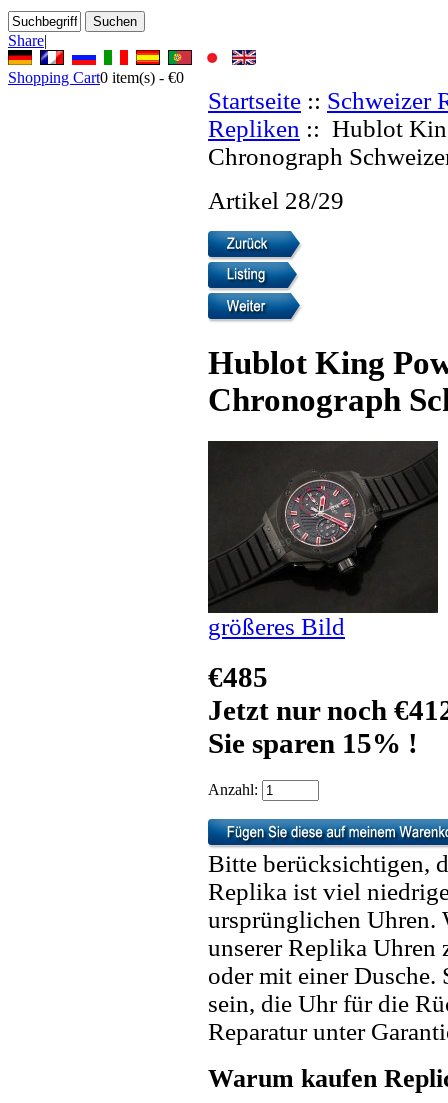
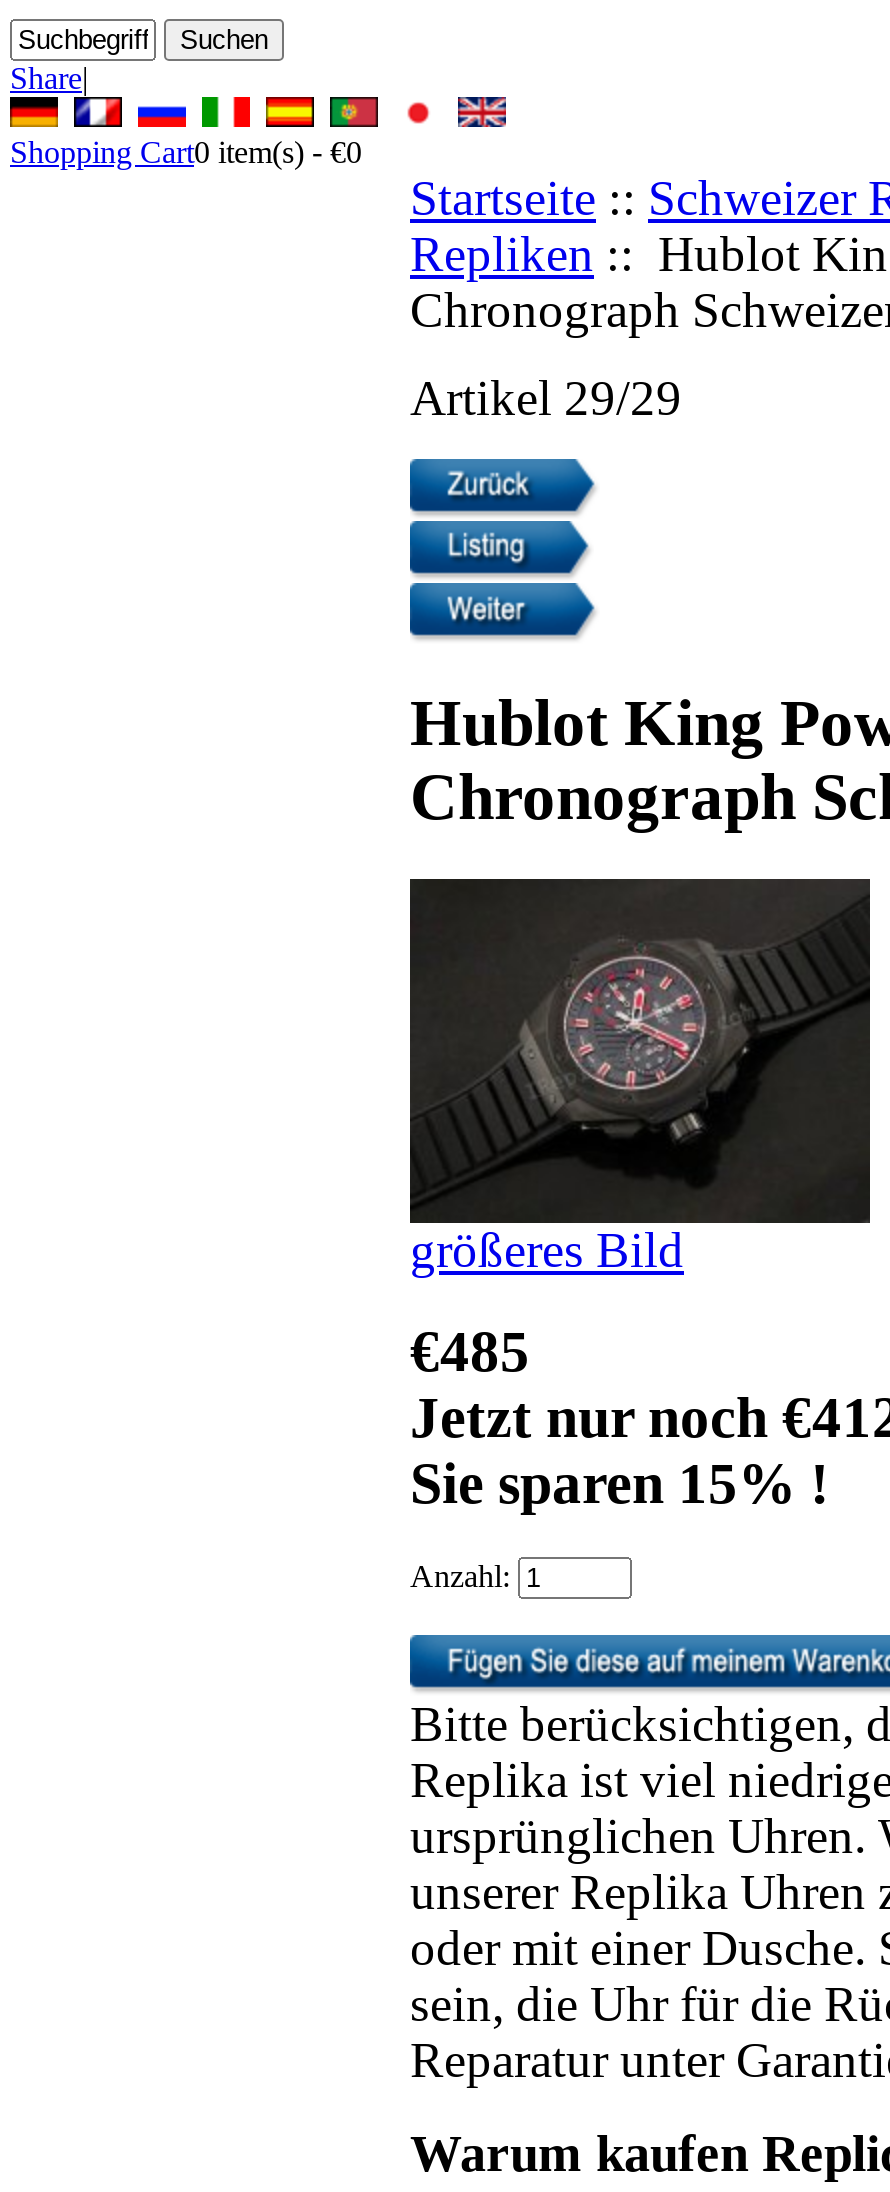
[208,187,344,214] Artikel 28/29 -> [410,371,682,425] Artikel 29/29

